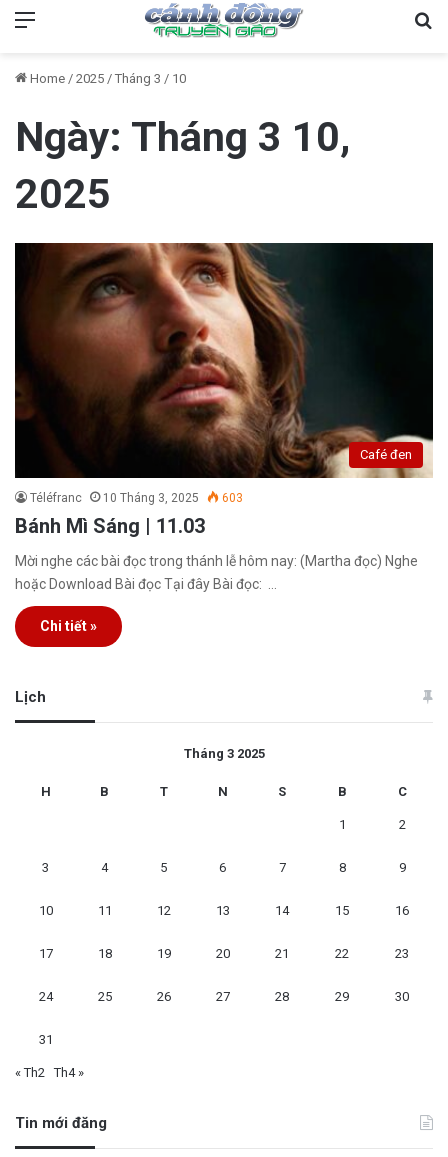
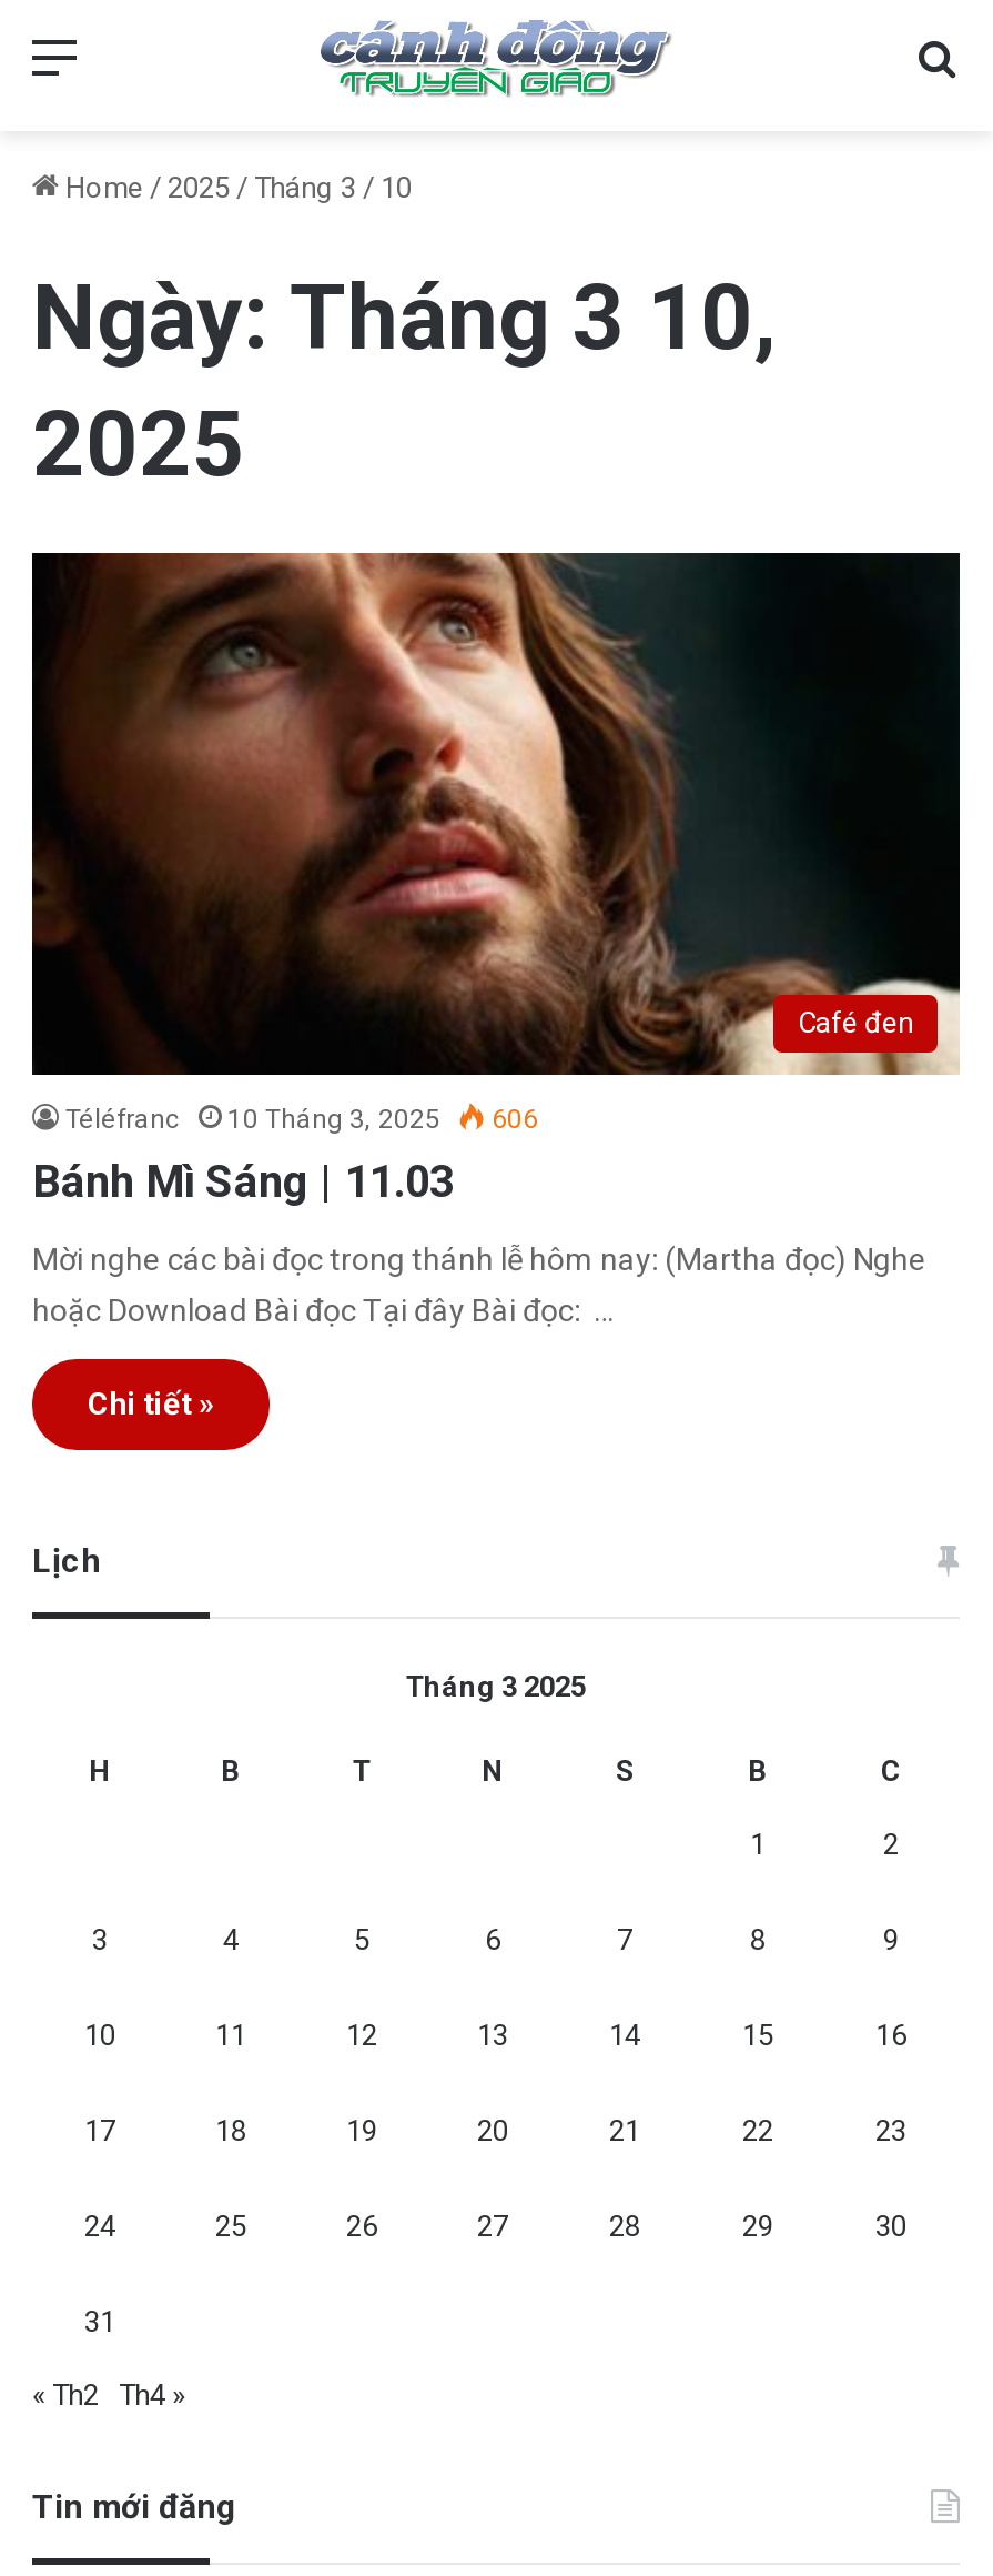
[30,491,243,505] Téléfranc 10 Tháng 3, 2025 603 -> [65,1104,538,1135] Téléfranc 10 Tháng 3, 2025 606

